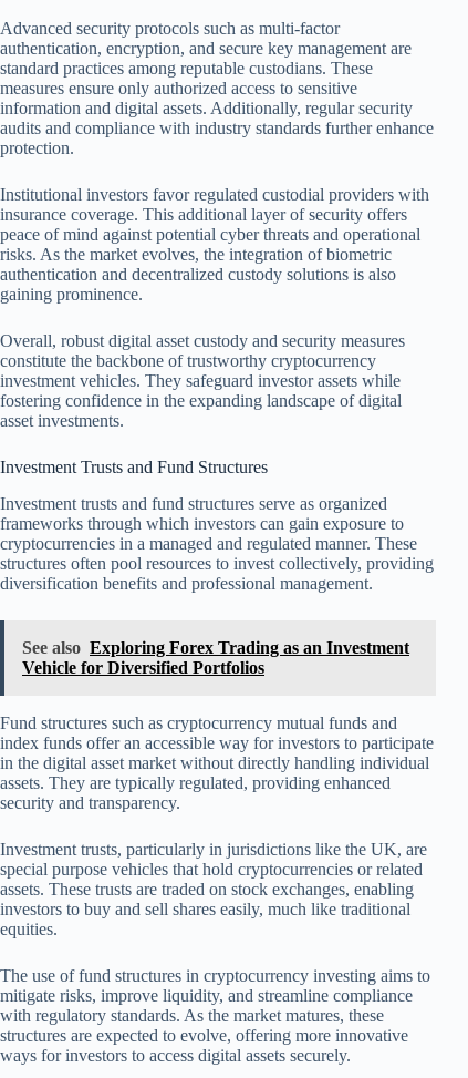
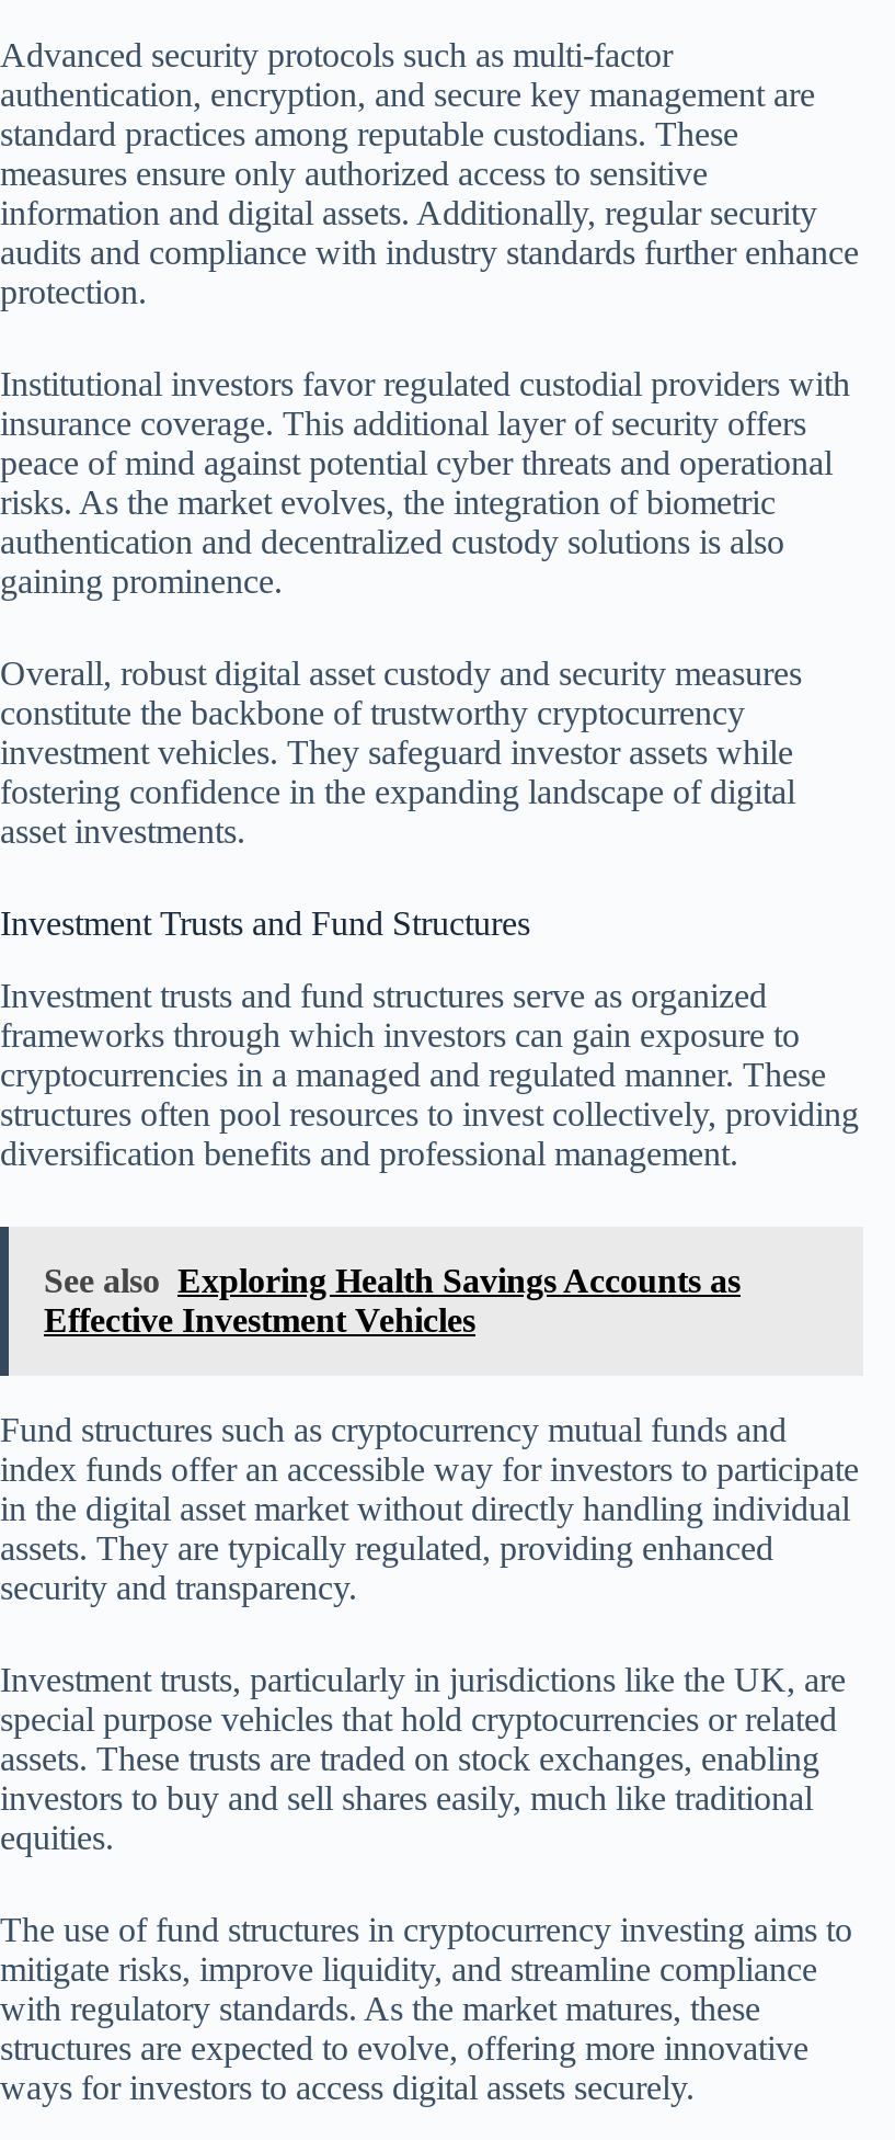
[22,638,409,677] See also Exploring Forex Trading as an Investment | Vehicle for Diversified Portfolios -> [44,1261,741,1338] See also Exploring Health Savings Accounts as | Effective Investment Vehicles

